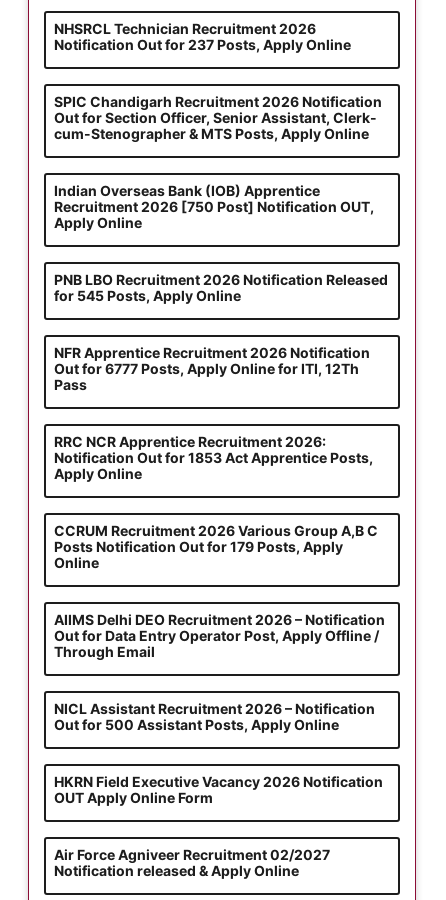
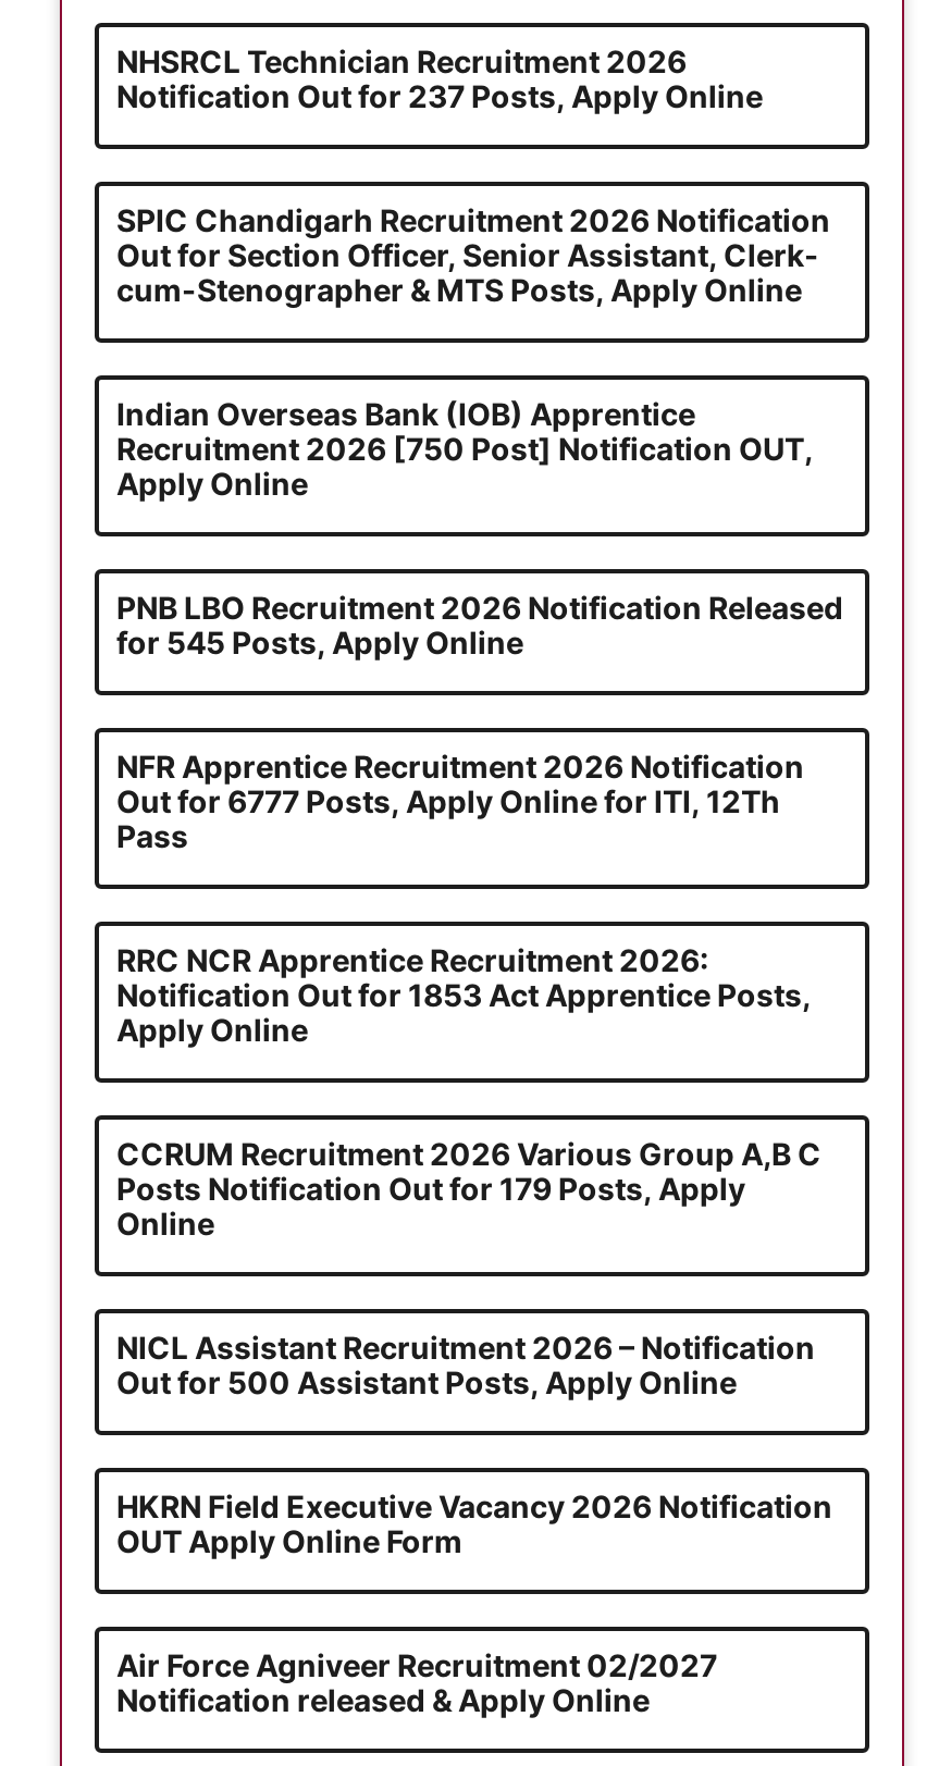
[54,611,385,660] AIIMS Delhi DEO Recruitment 2026 – Notification | Out for Data Entry Operator Post, Apply Offline / | Through Email -> none

